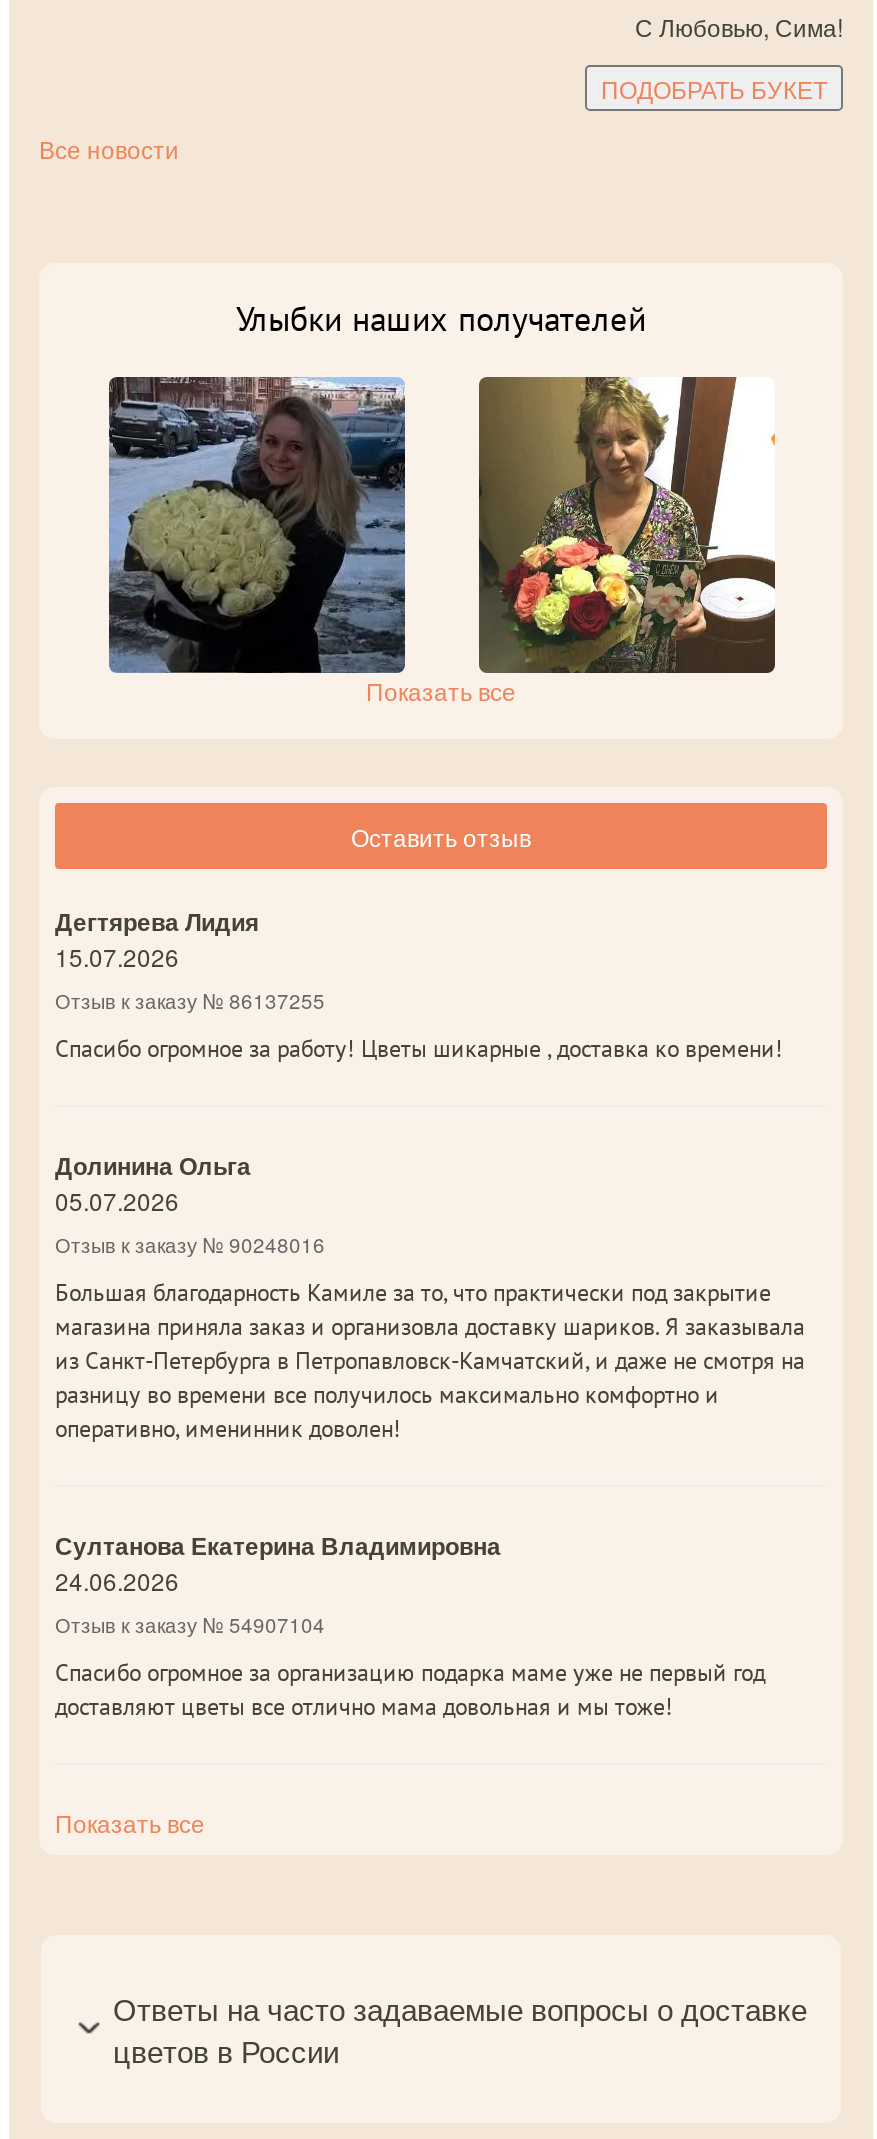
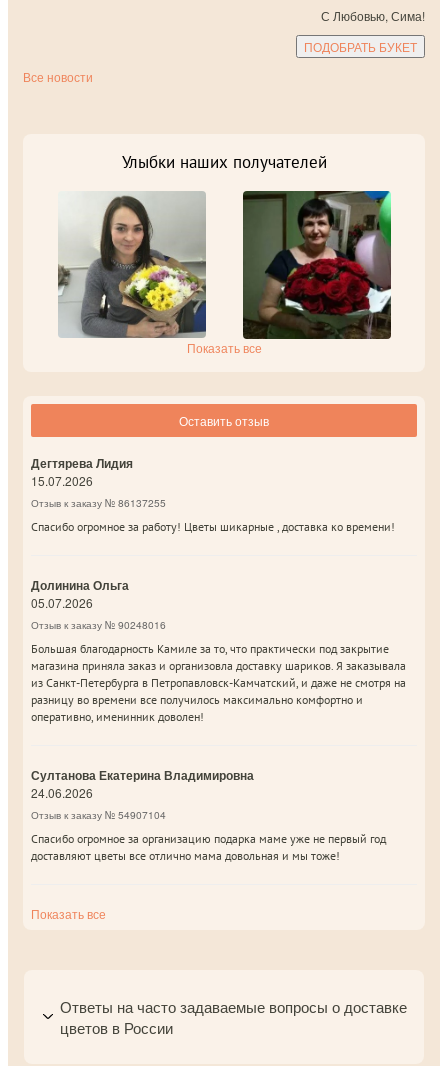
[107,375,407,675] [image] -> [57,191,207,339] [image]
[479,375,777,673] [image] -> [243,190,392,339] [image]

